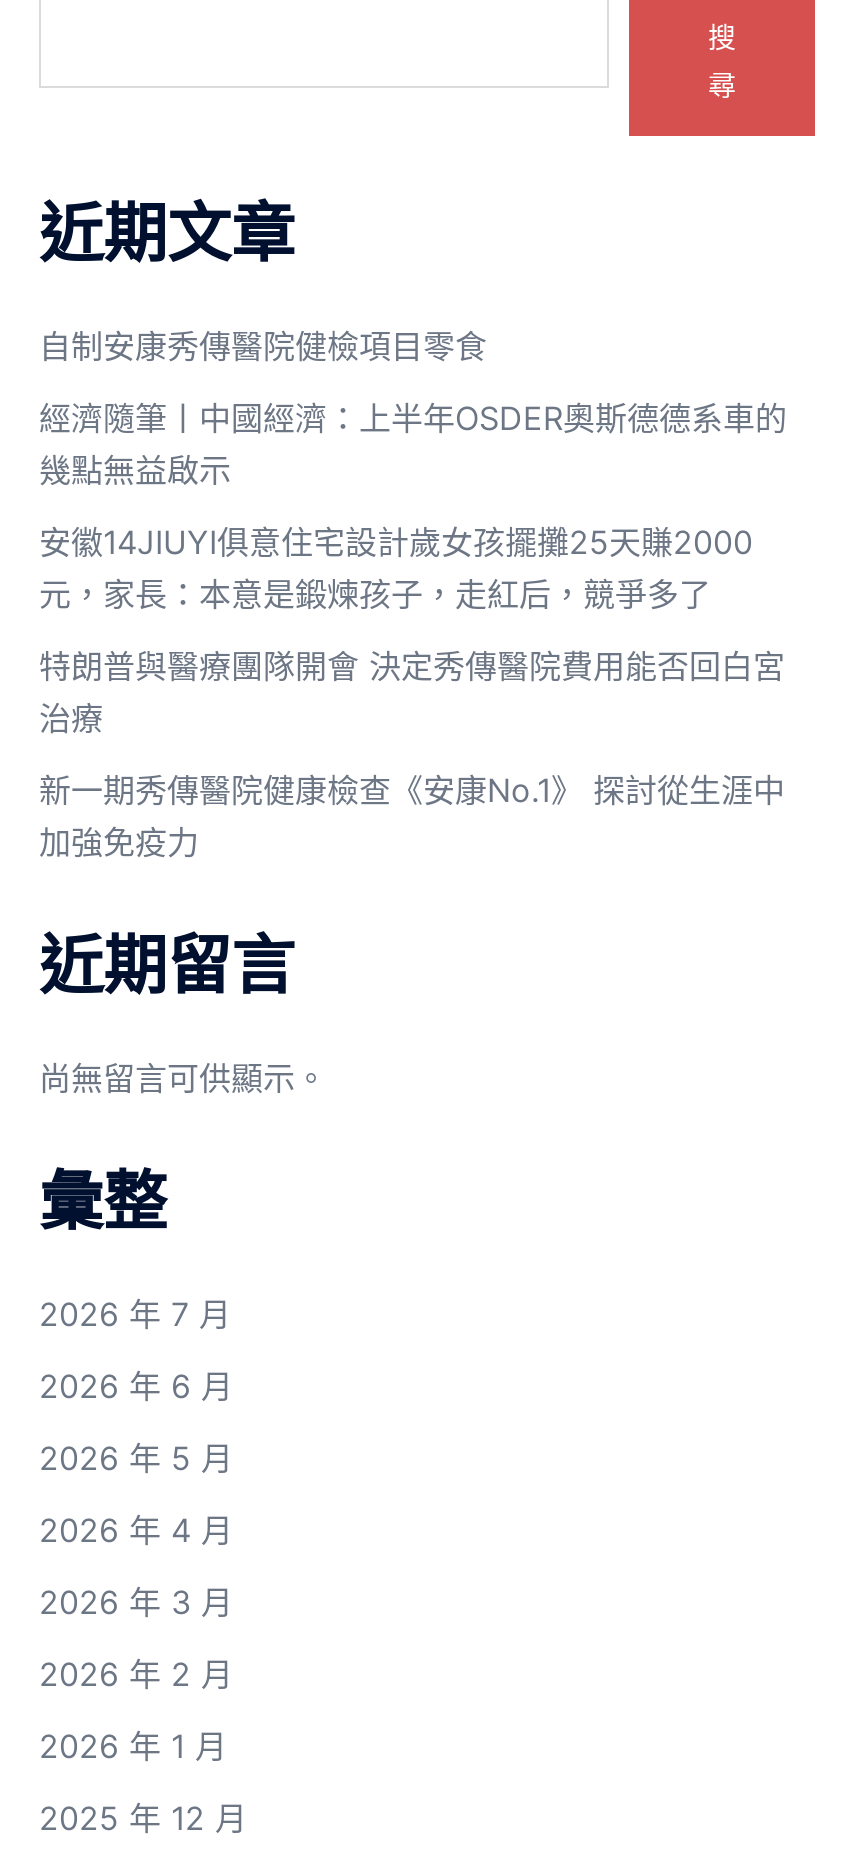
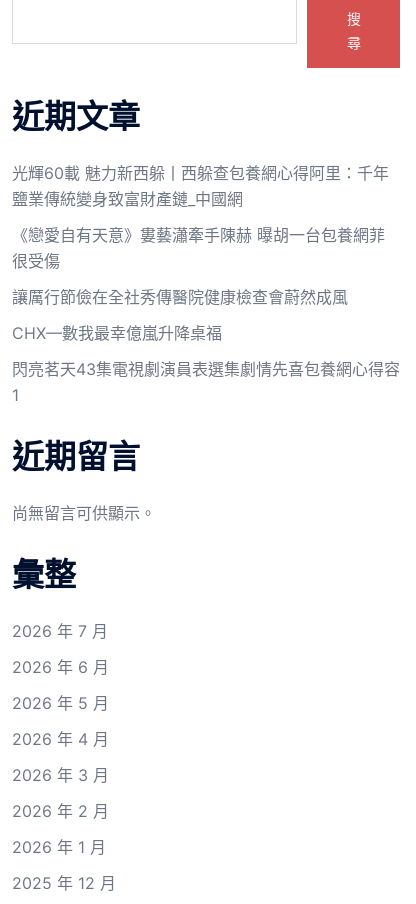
[39,326,487,366] 自制安康秀傳醫院健檢項目零食 -> [12,163,389,209] 光輝60載 魅力新西躲丨西躲查包養網心得阿里：千年 | 鹽業傳統變身致富財產鏈_中國網
[39,398,787,490] 經濟隨筆丨中國經濟：上半年OSDER奧斯德德系車的 | 幾點無益啟示 -> [12,225,385,271] 《戀愛自有天意》婁藝瀟牽手陳赫 曝胡一台包養網菲 | 很受傷
[39,522,753,614] 安徽14JIUYI俱意住宅設計歲女孩擺攤25天賺2000 | 元，家長：本意是鍛煉孩子，走紅后，競爭多了 -> [12,287,348,307] 讓厲行節儉在全社秀傳醫院健康檢查會蔚然成風
[39,646,785,738] 特朗普與醫療團隊開會 決定秀傳醫院費用能否回白宮 | 治療 -> [12,323,222,343] CHX—數我最幸億嵐升降桌福
[39,770,785,862] 新一期秀傳醫院健康檢查《安康No.1》 探討從生涯中 | 加強免疫力 -> [12,359,400,405] 閃亮茗天43集電視劇演員表選集劇情先喜包養網心得容 | 1

